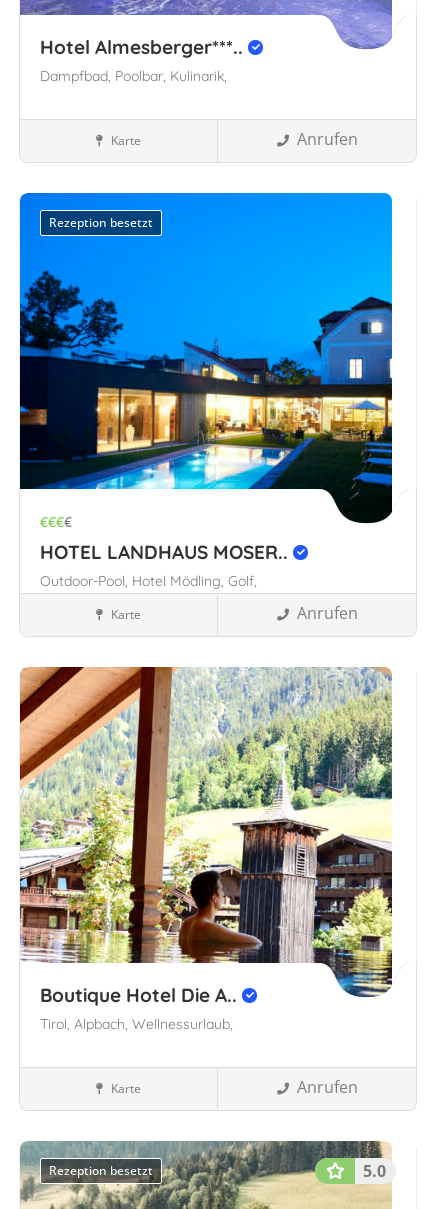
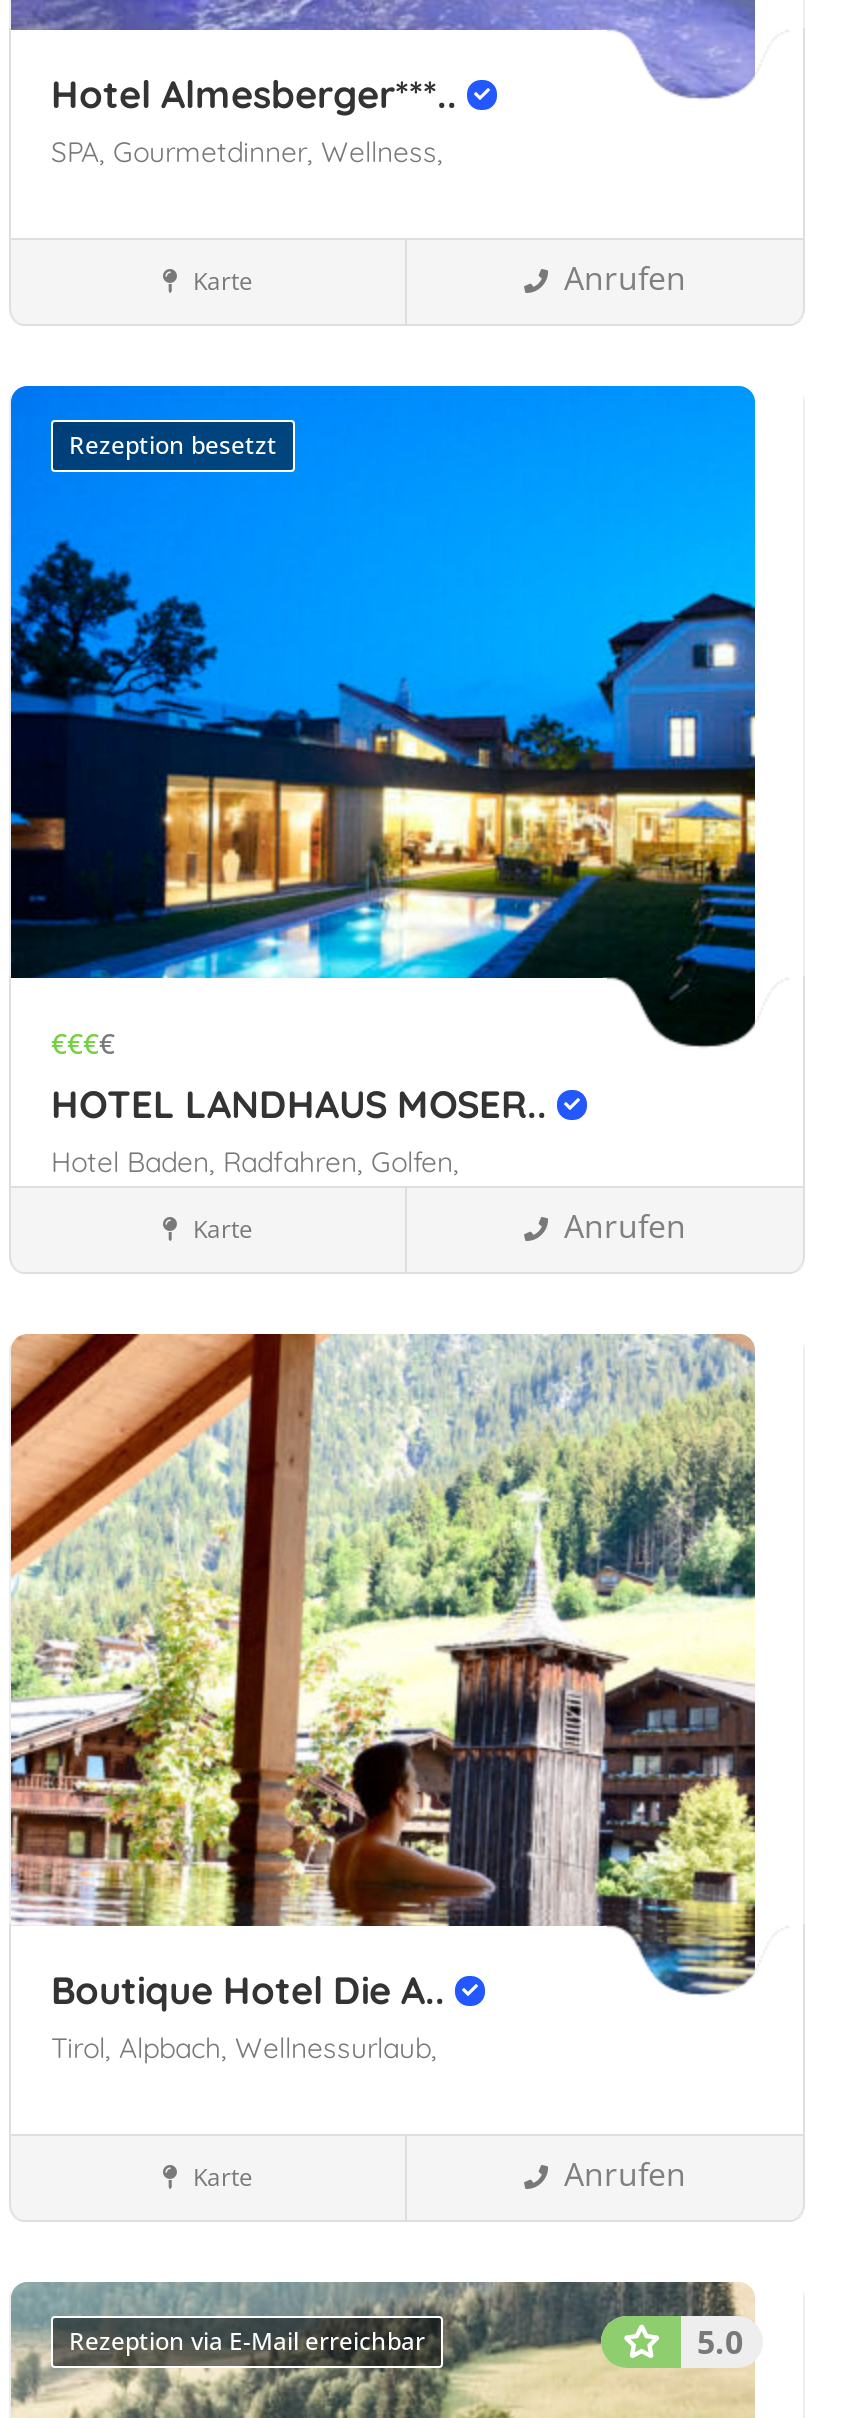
[40,67,227,85] Dampfbad, Poolbar, Kulinarik, -> [51,133,443,169] SPA, Gourmetdinner, Wellness,
[40,572,257,590] Outdoor-Pool, Hotel Mödling, Golf, -> [51,1143,459,1179] Hotel Baden, Radfahren, Golfen,
[49,1162,153,1179] Rezeption besetzt -> [69,2323,425,2357] Rezeption via E-Mail erreichbar

